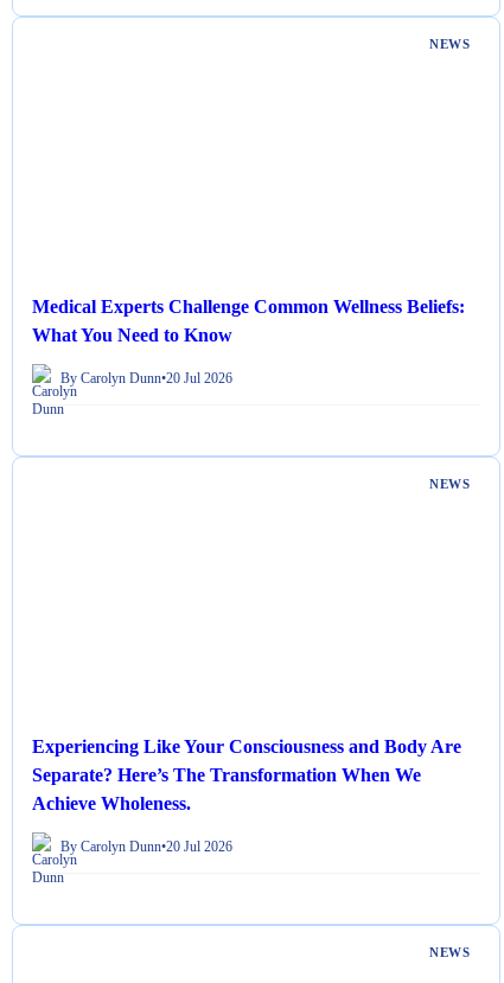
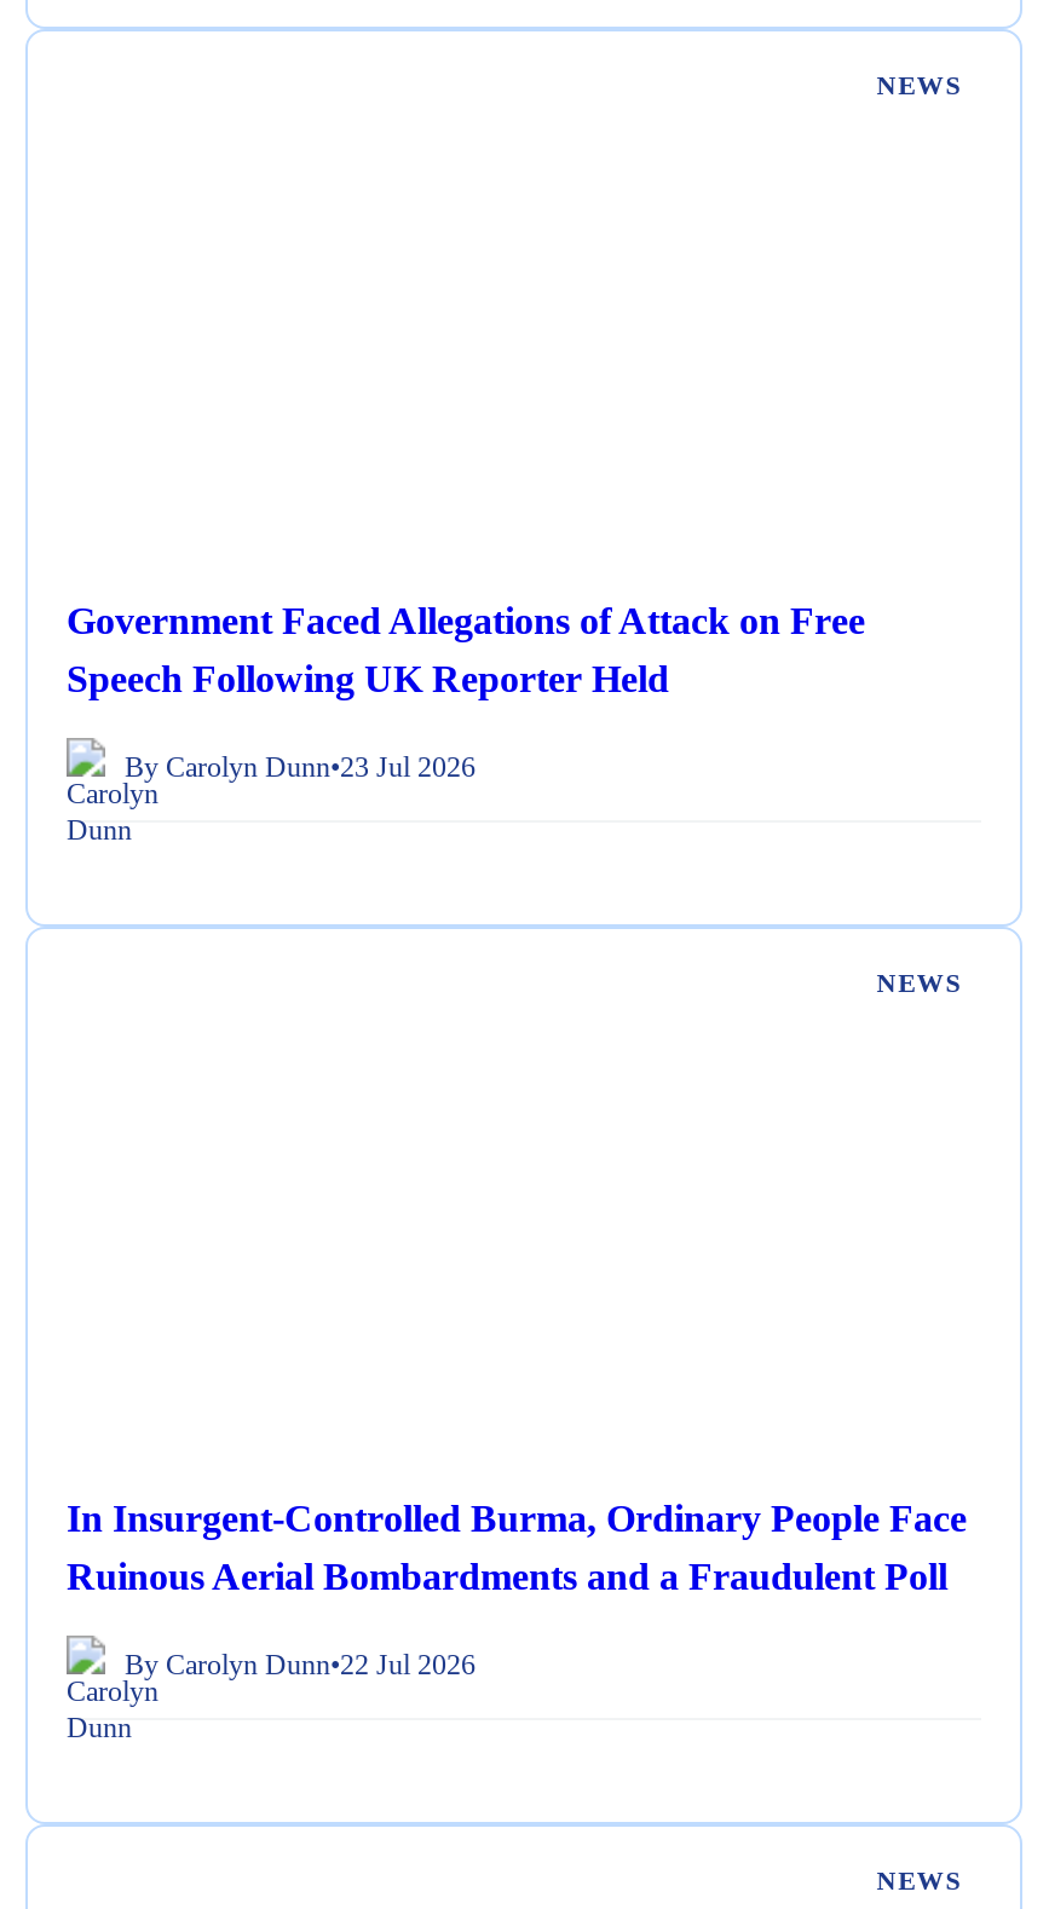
[32,297,465,345] Medical Experts Challenge Common Wellness Beliefs: | What You Need to Know -> [67,601,865,700] Government Faced Allegations of Attack on Free | Speech Following UK Reporter Held
[60,370,232,386] By Carolyn Dunn•20 Jul 2026 -> [125,749,475,783] By Carolyn Dunn•23 Jul 2026
[32,737,461,814] Experiencing Like Your Consciousness and Body Are | Separate? Here’s The Transformation When We | Achieve Wholeness. -> [67,1498,967,1597] In Insurgent-Controlled Burma, Ordinary People Face | Ruinous Aerial Bombardments and a Fraudulent Poll
[60,838,232,855] By Carolyn Dunn•20 Jul 2026 -> [125,1647,475,1681] By Carolyn Dunn•22 Jul 2026

